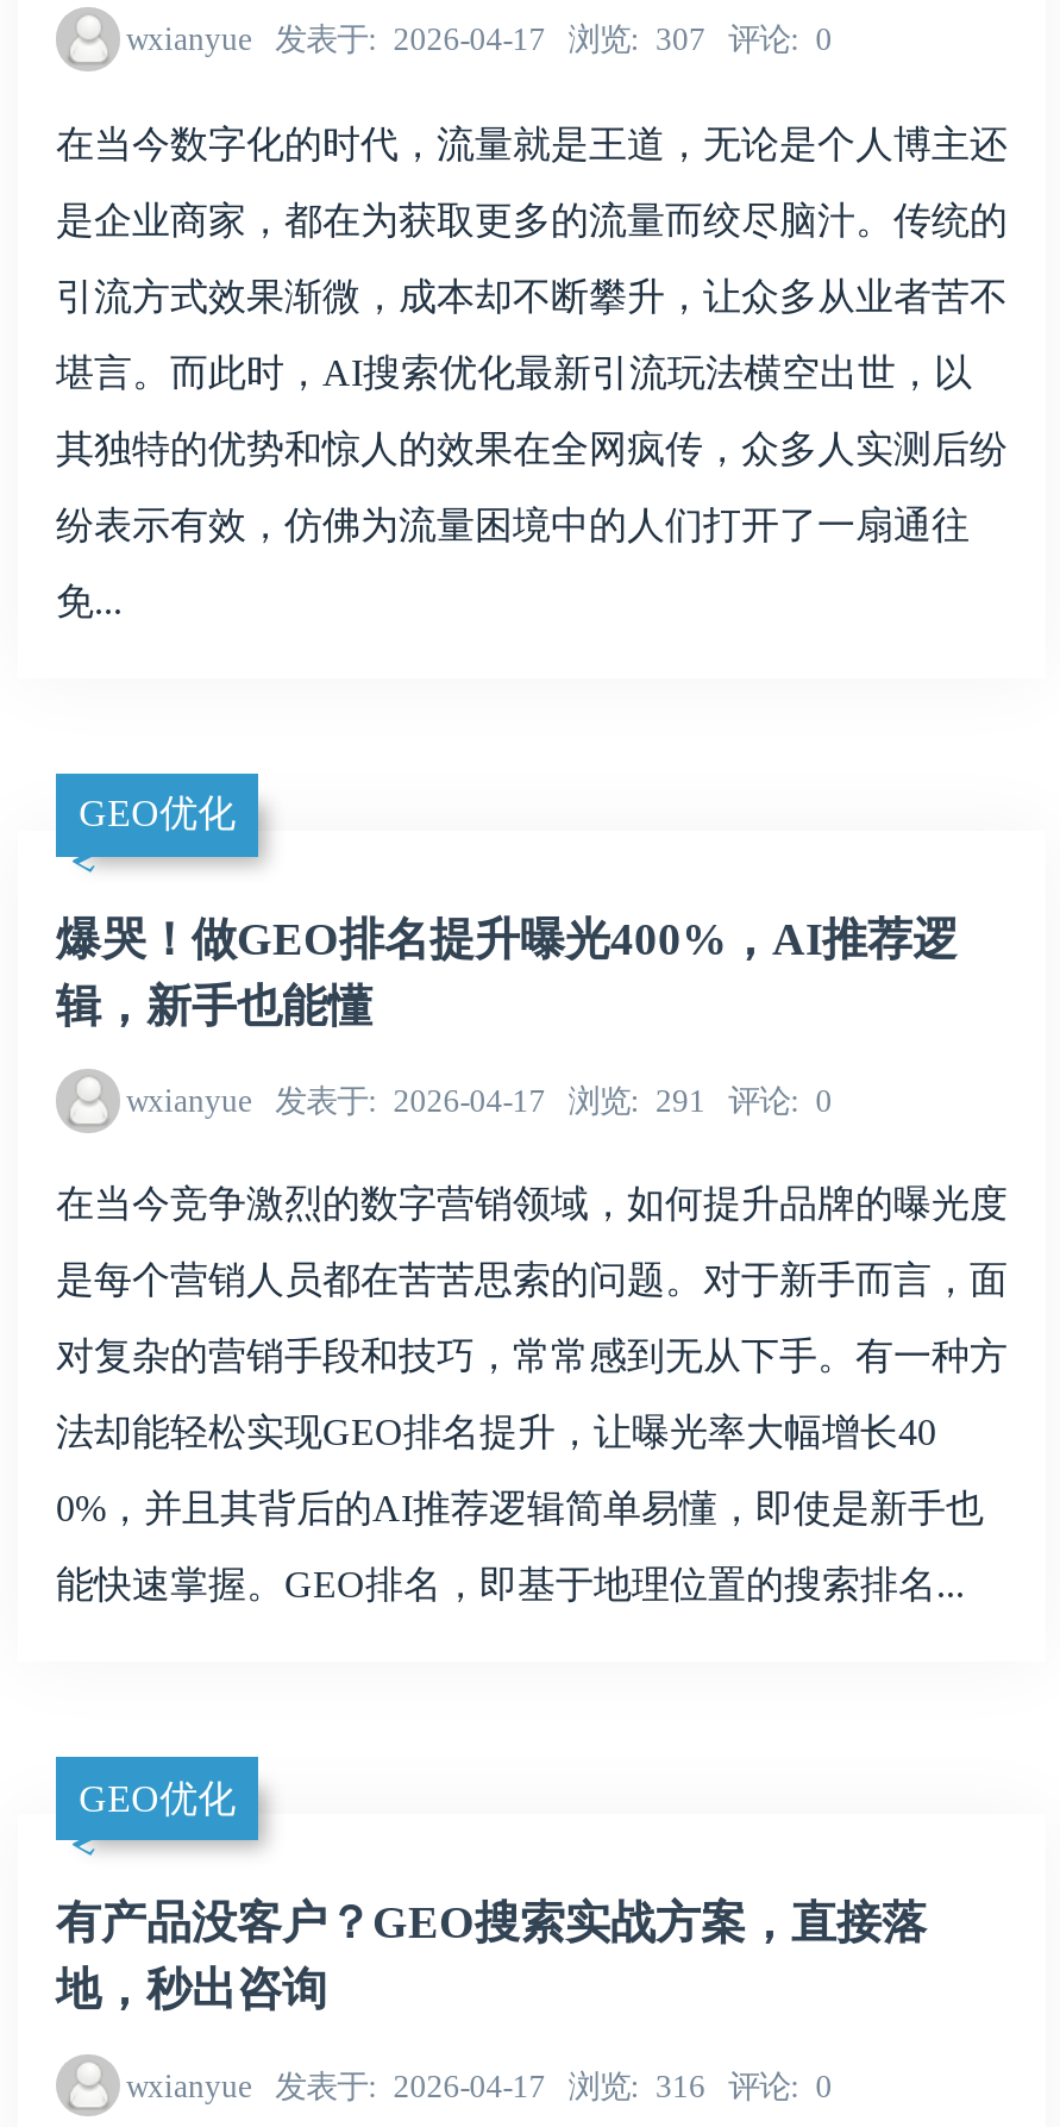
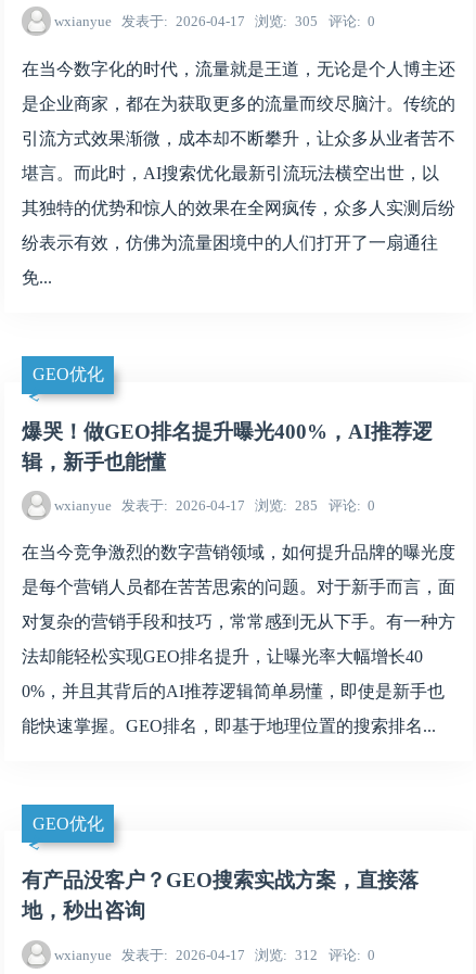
[126,21,832,57] wxianyue 发表于 2026-04-17 浏览 307 评论 0 -> [54,13,375,29] wxianyue 发表于 2026-04-17 浏览 305 评论 0
[126,1083,832,1118] wxianyue 发表于 2026-04-17 浏览 291 评论 0 -> [54,497,375,513] wxianyue 发表于 2026-04-17 浏览 285 评论 0
[126,2067,832,2103] wxianyue 发表于 2026-04-17 浏览 316 评论 0 -> [54,946,375,963] wxianyue 发表于 2026-04-17 浏览 312 评论 0

